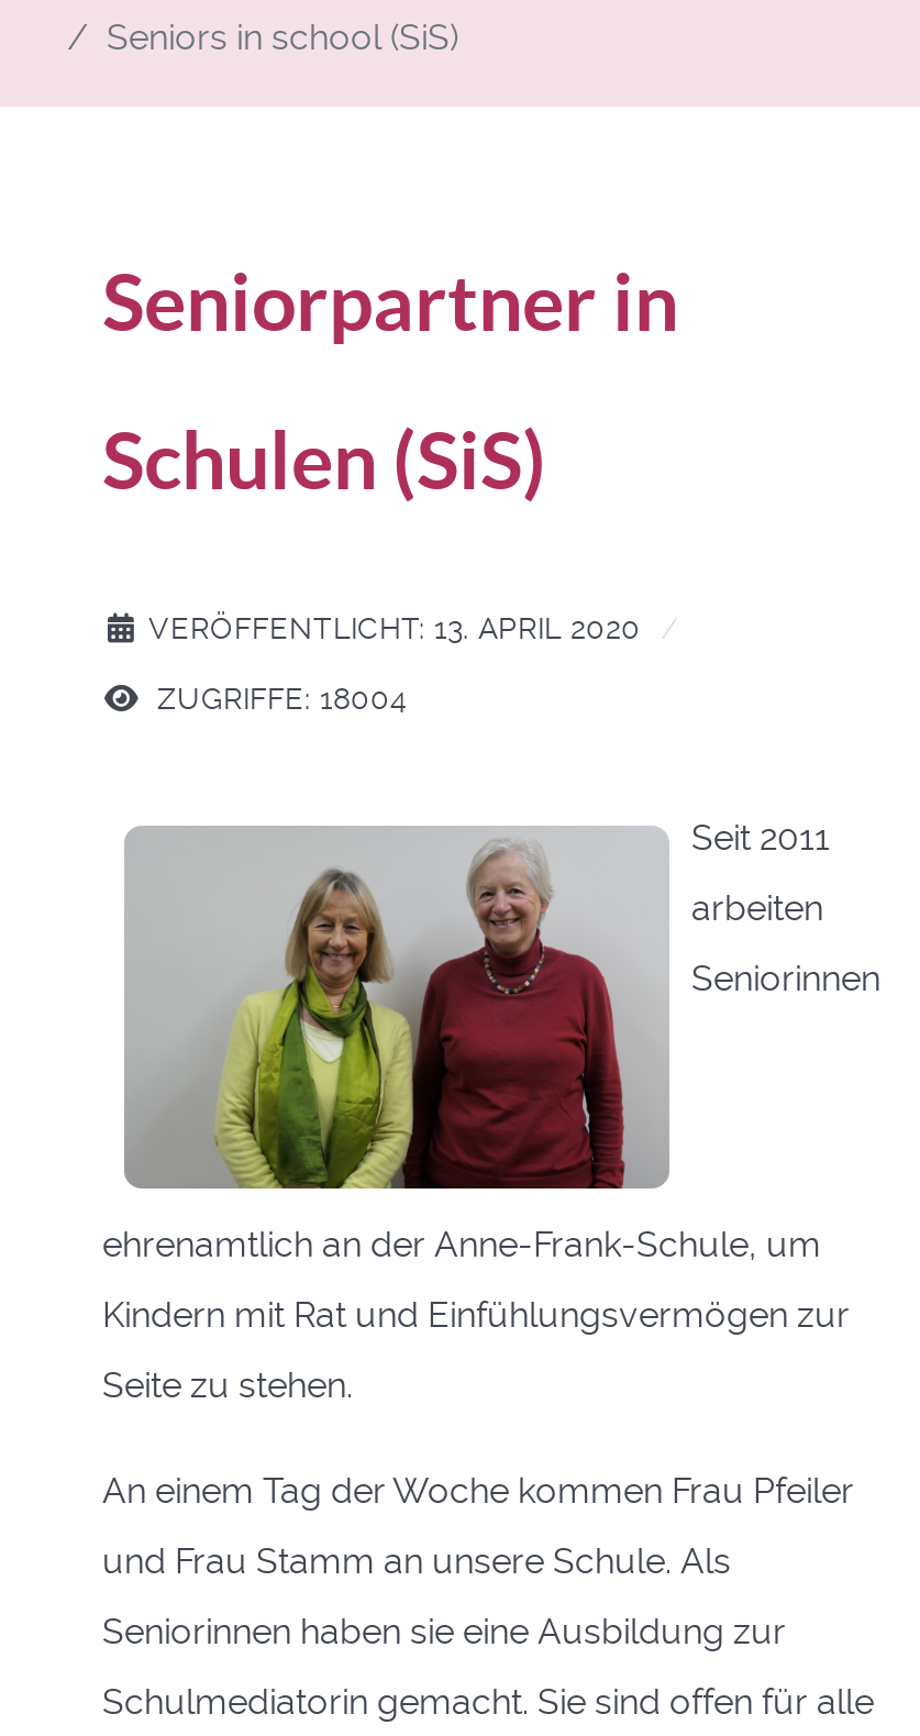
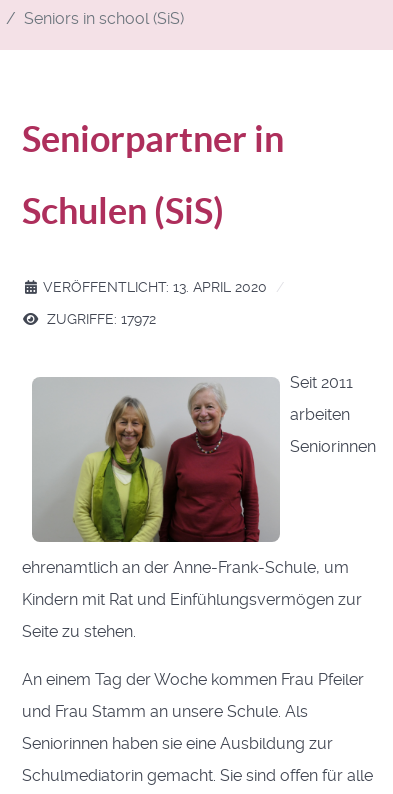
[148,681,408,716] ZUGRIFFE: 18004 -> [43,311,156,327] ZUGRIFFE: 17972

